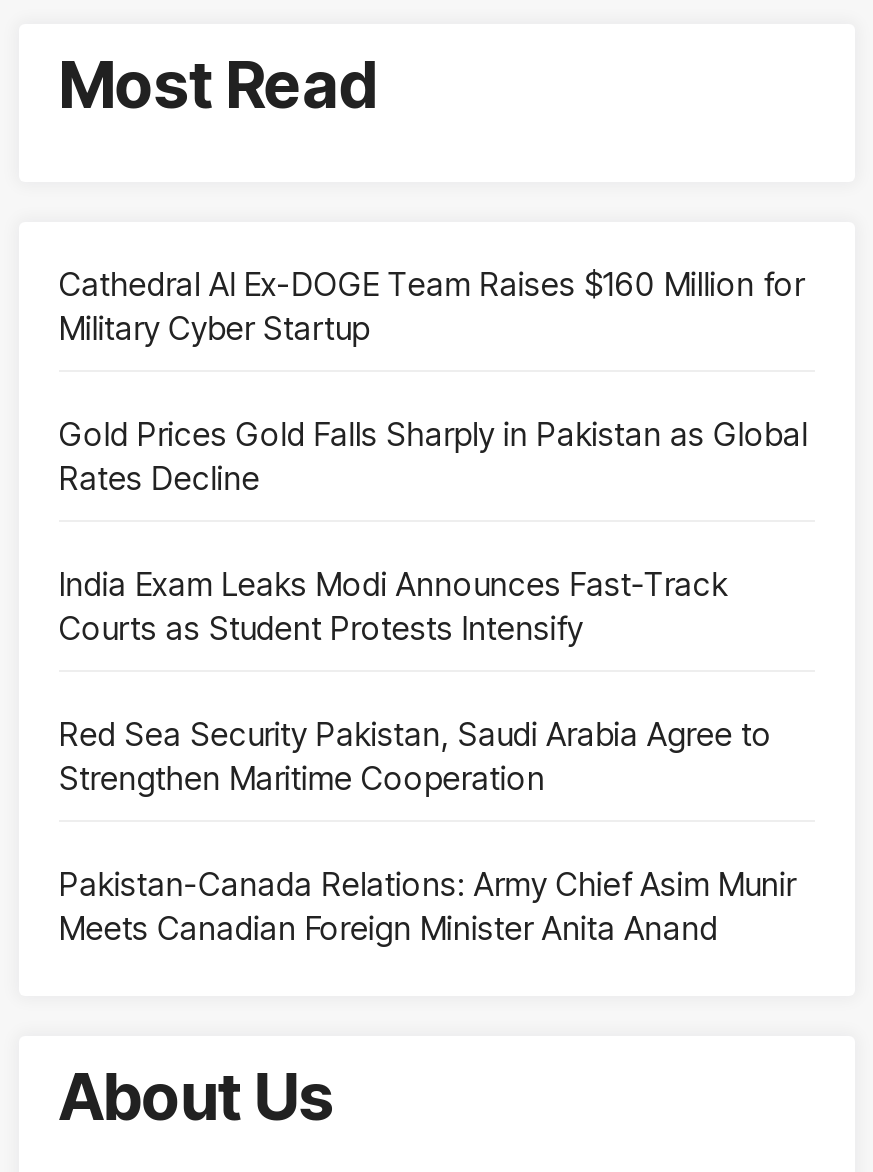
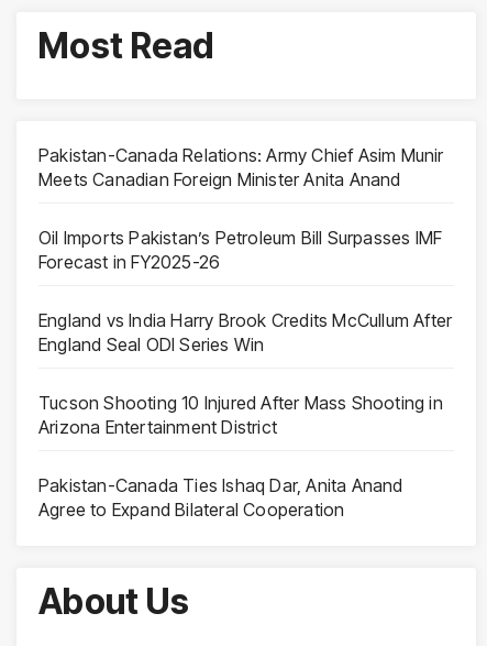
[59,264,808,798] Cathedral AI Ex-DOGE Team Raises $160 Million for | Military Cyber Startup | Gold Prices Gold Falls Sharply in Pakistan as Global | Rates Decline | India Exam Leaks Modi Announces Fast-Track | Courts as Student Protests Intensify | Red Sea Security Pakistan, Saudi Arabia Agree to | Strengthen Maritime Cooperation -> none
moved [59,864,796,948] -> [38,144,444,190]: Pakistan-Canada Relations: Army Chief Asim Munir | Meets Canadian Foreign Minister Anita Anand
none -> [38,226,452,520] Oil Imports Pakistan’s Petroleum Bill Surpasses IMF | Forecast in FY2025-26 | England vs India Harry Brook Credits McCullum After | England Seal ODI Series Win | Tucson Shooting 10 Injured After Mass Shooting in | Arizona Entertainment District | Pakistan-Canada Ties Ishaq Dar, Anita Anand | Agree to Expand Bilateral Cooperation

